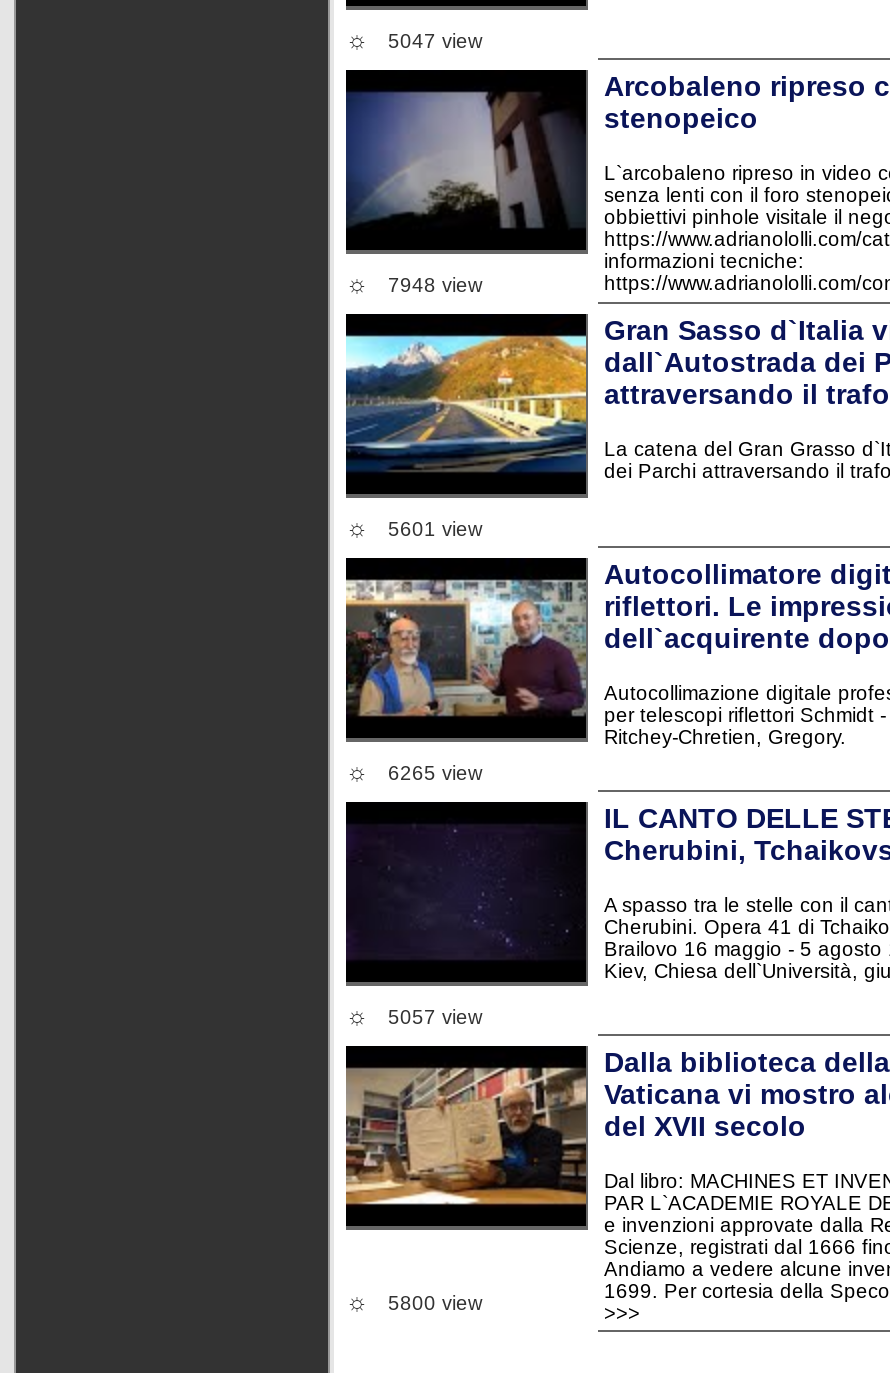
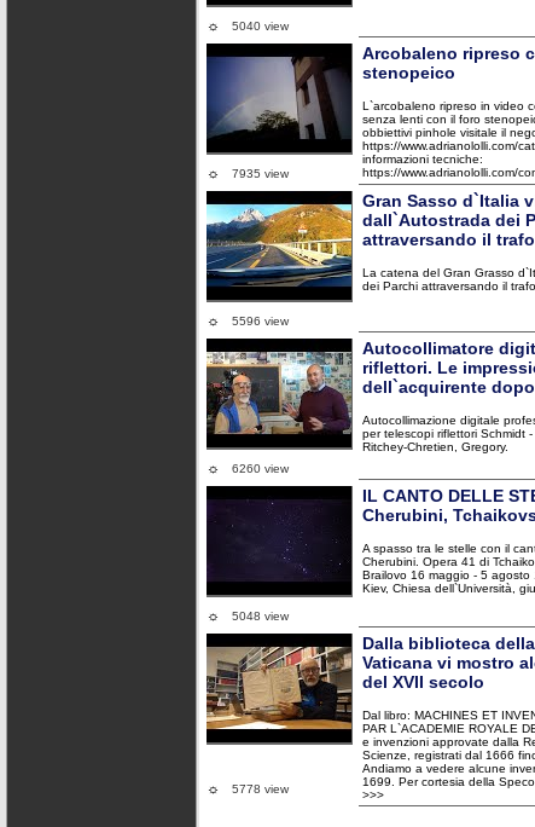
[388,30,482,52] 5047 view -> [232,19,289,33] 5040 view
[388,274,482,296] 7948 view -> [232,167,289,180] 7935 view
[388,518,482,540] 5601 view -> [232,314,289,328] 5596 view
[388,762,482,784] 6265 view -> [232,462,289,475] 6260 view
[388,1006,482,1028] 5057 view -> [232,609,289,623] 5048 view
[388,1292,482,1314] 5800 view -> [232,782,289,796] 5778 view

